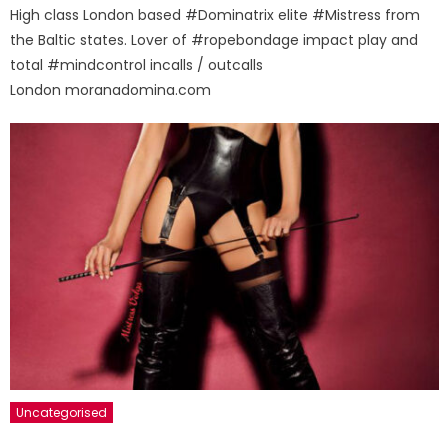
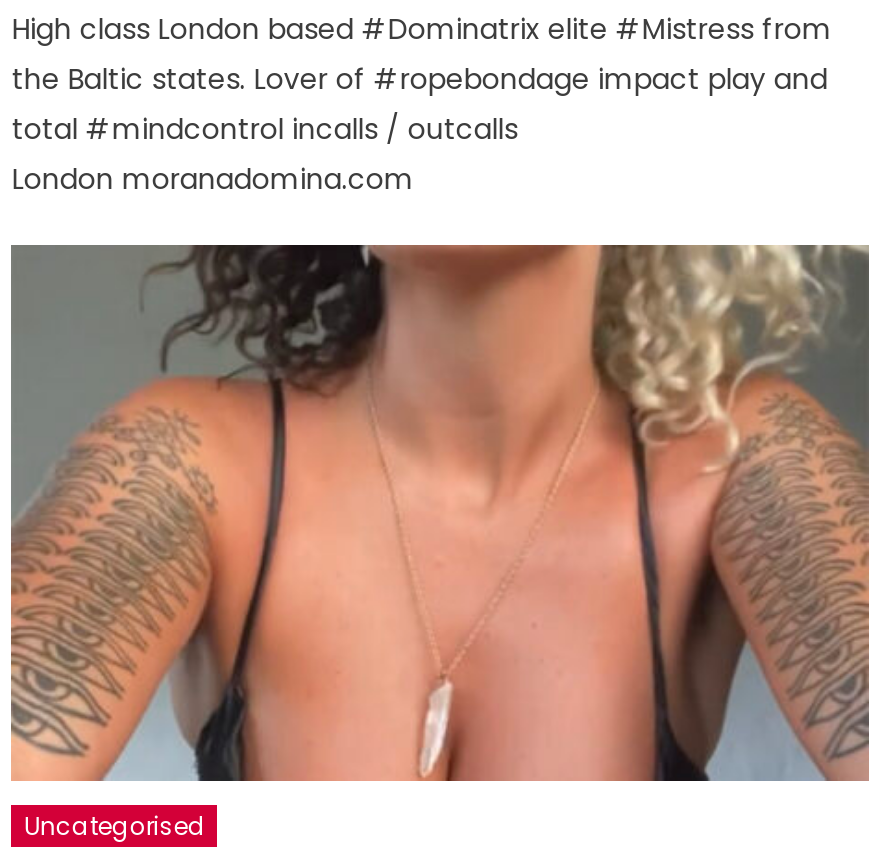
[9,122,440,391] [image] -> [9,242,871,784] [image]

